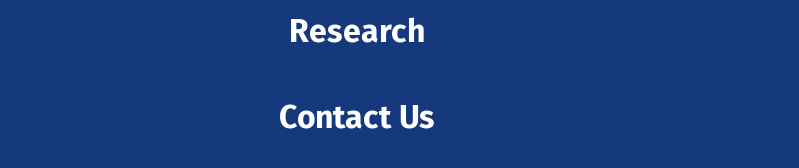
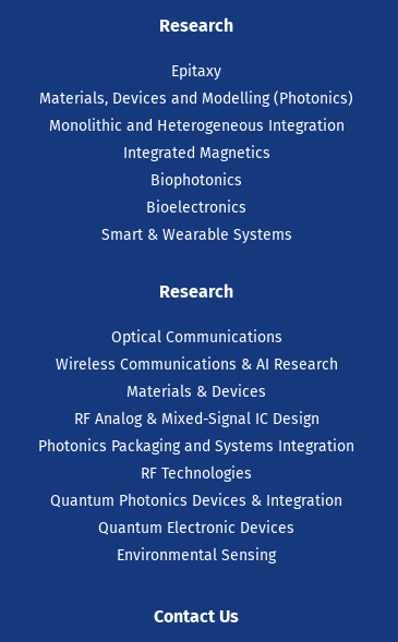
none -> [38,62,354,565] Epitaxy | Materials, Devices and Modelling (Photonics) | Monolithic and Heterogeneous Integration | Integrated Magnetics | Biophotonics | Bioelectronics | Smart & Wearable Systems | Research | Optical Communications | Wireless Communications & AI Research | Materials & Devices | RF Analog & Mixed-Signal IC Design | Photonics Packaging and Systems Integration | RF Technologies | Quantum Photonics Devices & Integration | Quantum Electronic Devices | Environmental Sensing

